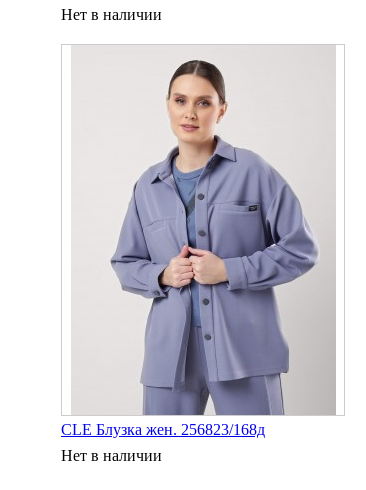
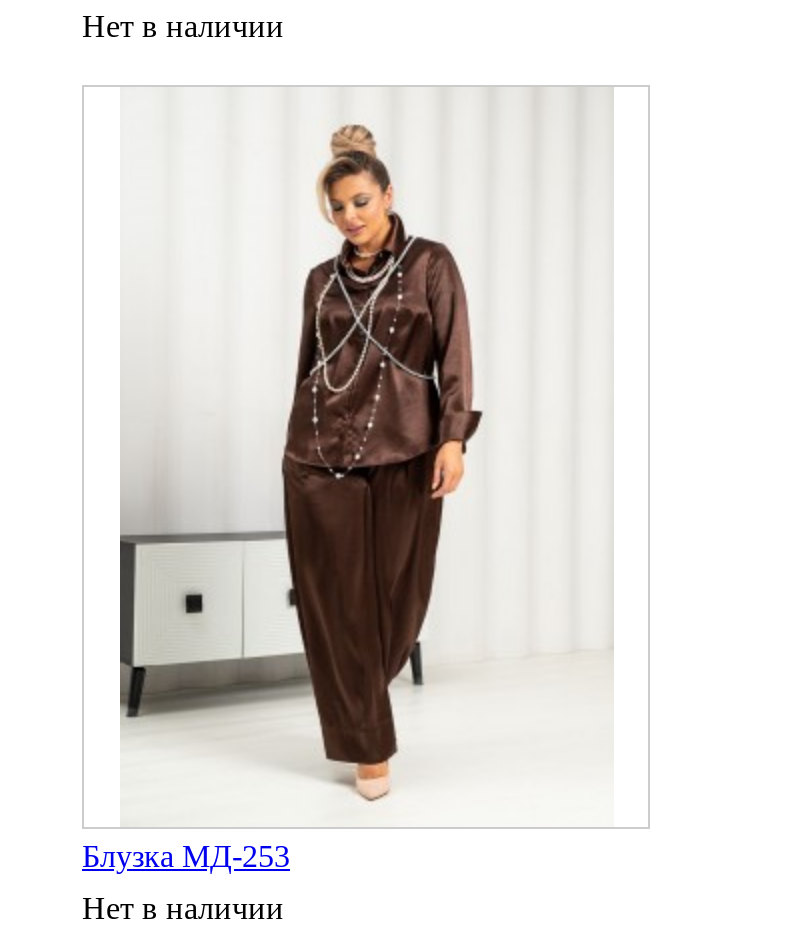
[61,46,336,438] [image] | CLE Блузка жен. 256823/168д -> [82,89,630,874] [image] | Блузка МД-253

